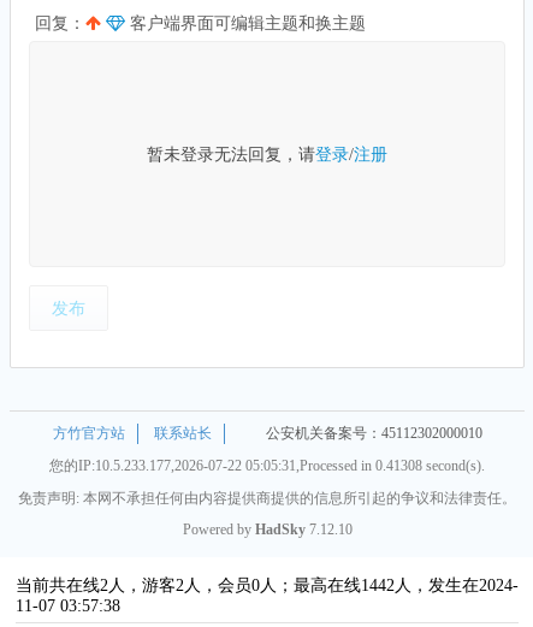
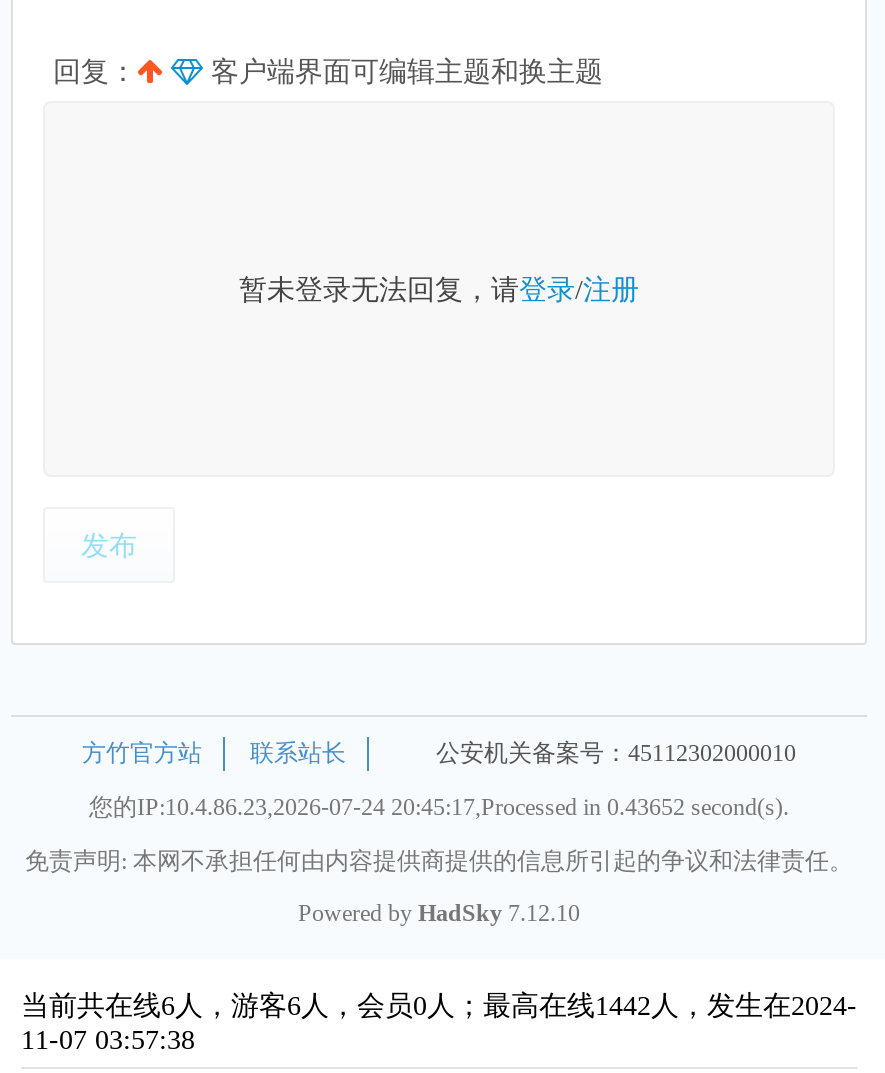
[49,458,485,475] 您的IP:10.5.233.177,2026-07-22 05:05:31,Processed in 0.41308 second(s). -> [89,794,789,822] 您的IP:10.4.86.23,2026-07-24 20:45:17,Processed in 0.43652 second(s).
[16,577,519,595] 当前共在线2人，游客2人，会员0人；最高在线1442人，发生在2024- -> [21,992,857,1022] 当前共在线6人，游客6人，会员0人；最高在线1442人，发生在2024-

